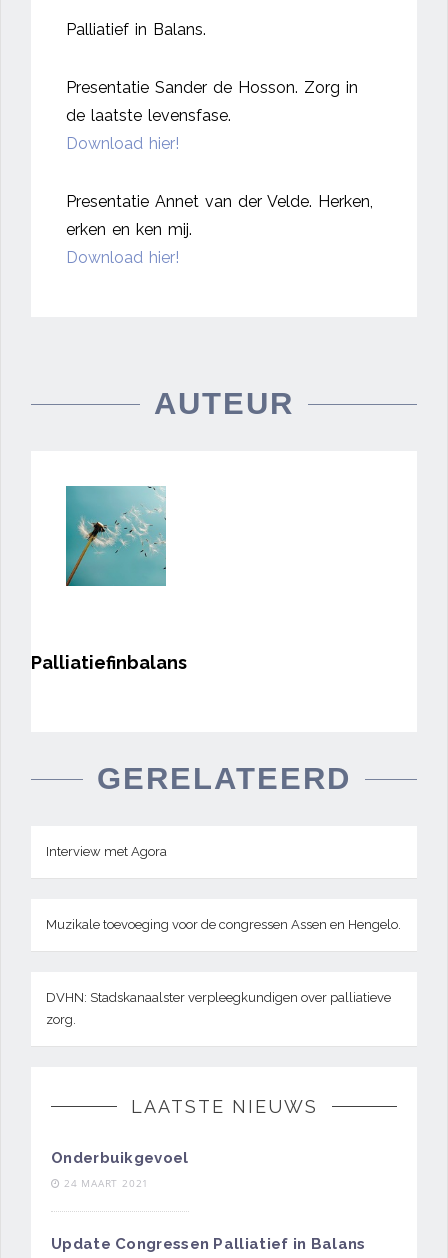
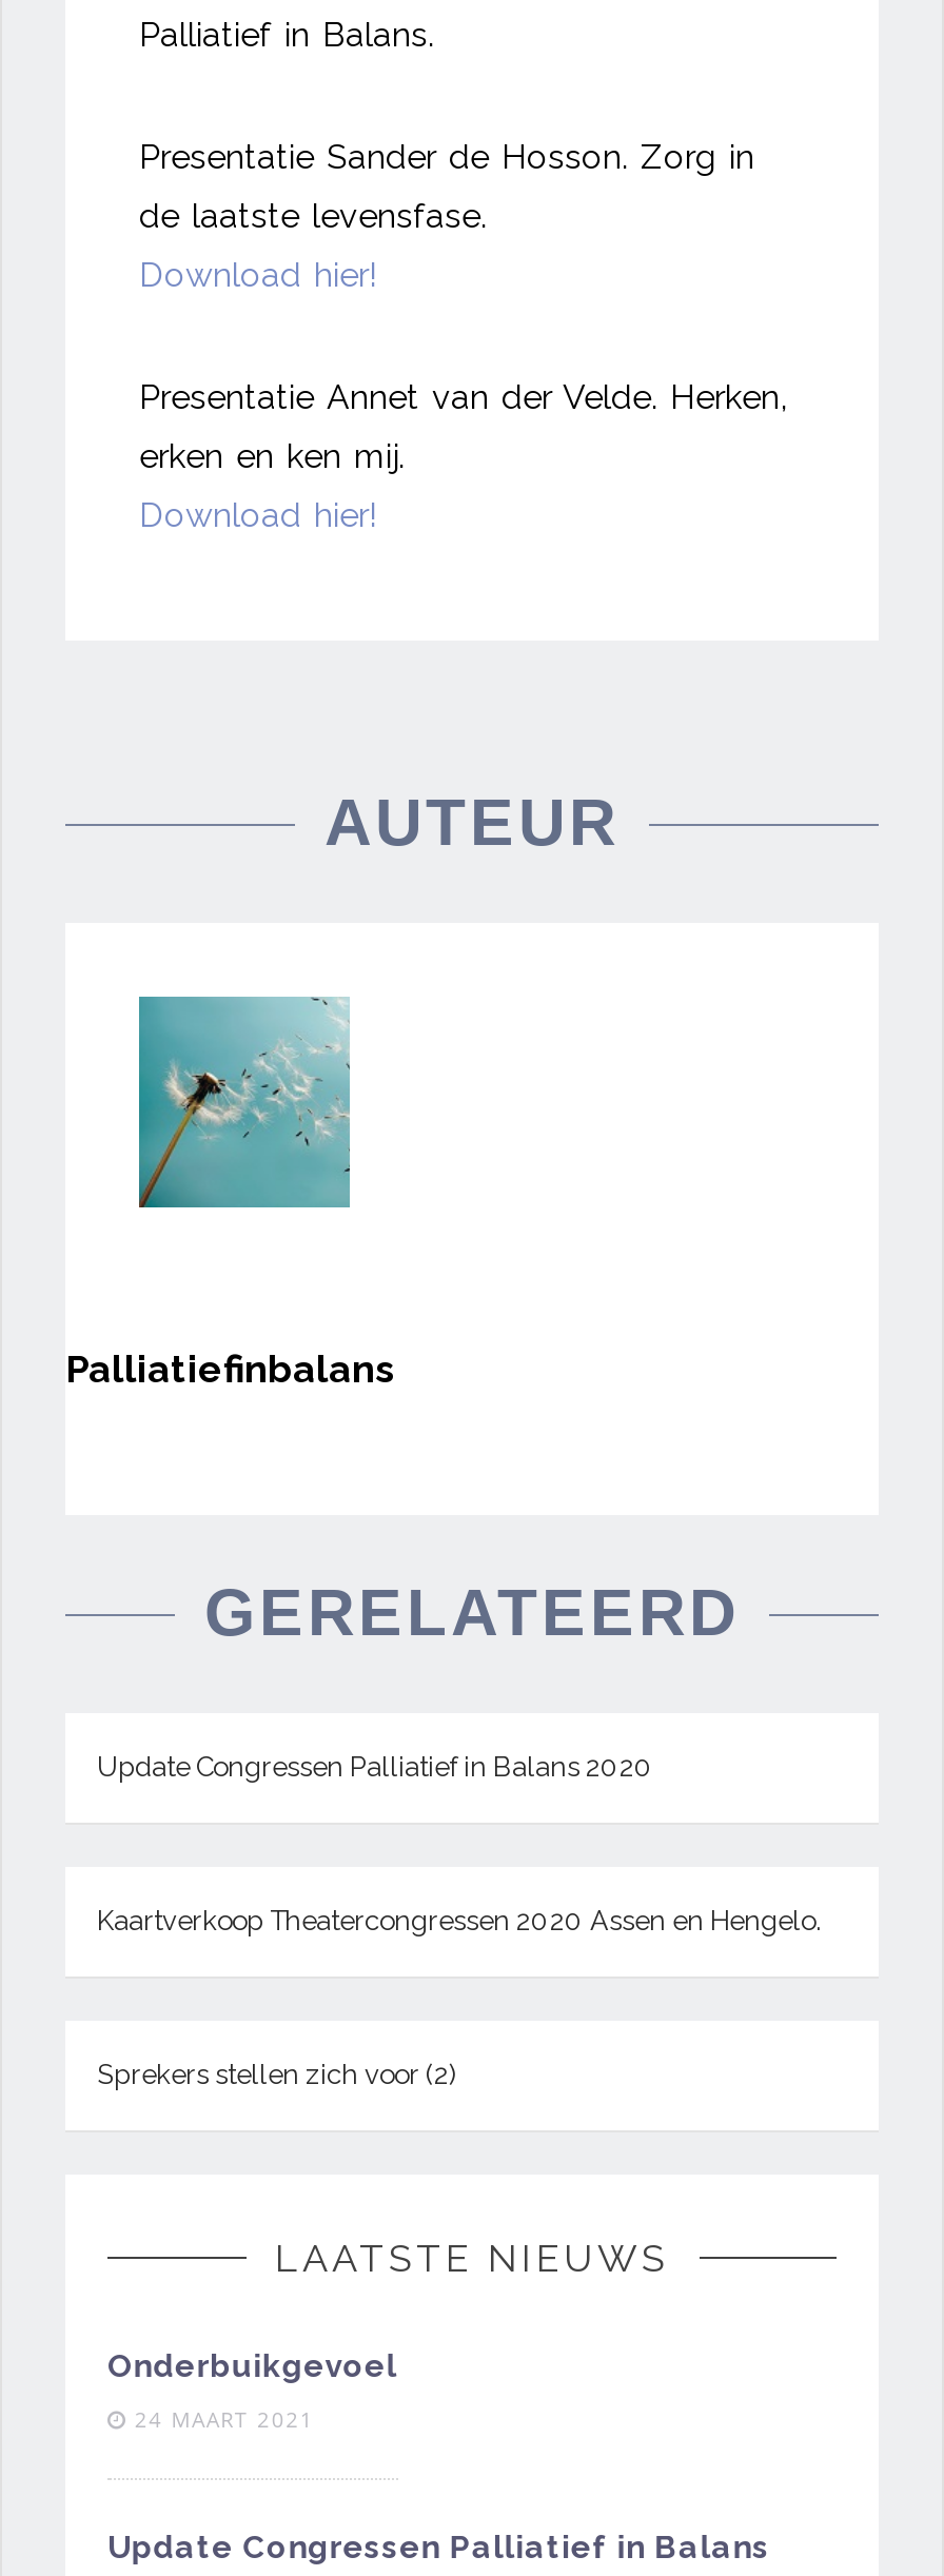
[46,844,167,859] Interview met Agora -> [97,1751,653,1782] Update Congressen Palliatief in Balans 2020
[46,917,401,932] Muzikale toevoeging voor de congressen Assen en Hengelo. -> [97,1905,822,1936] Kaartverkoop Theatercongressen 2020 Assen en Hengelo.
[46,990,391,1027] DVHN: Stadskanaalster verpleegkundigen over palliatieve | zorg. -> [97,2058,457,2090] Sprekers stellen zich voor (2)

